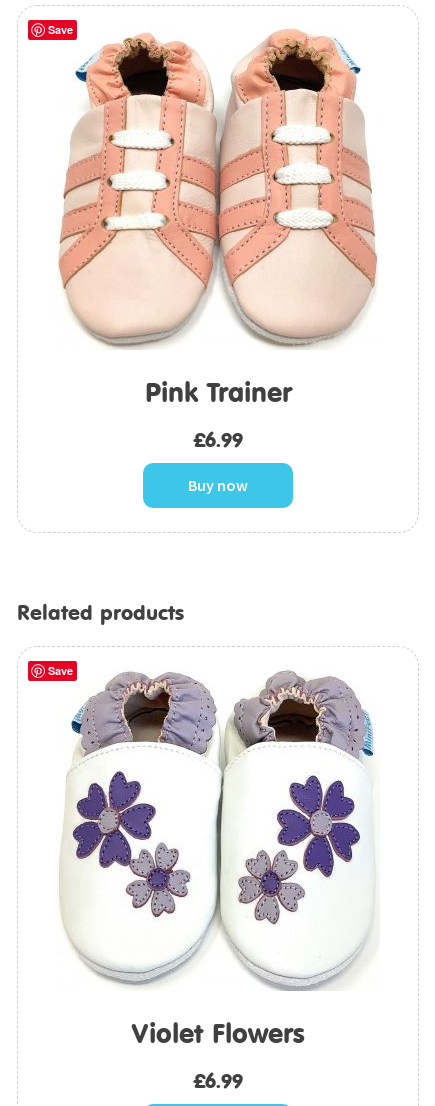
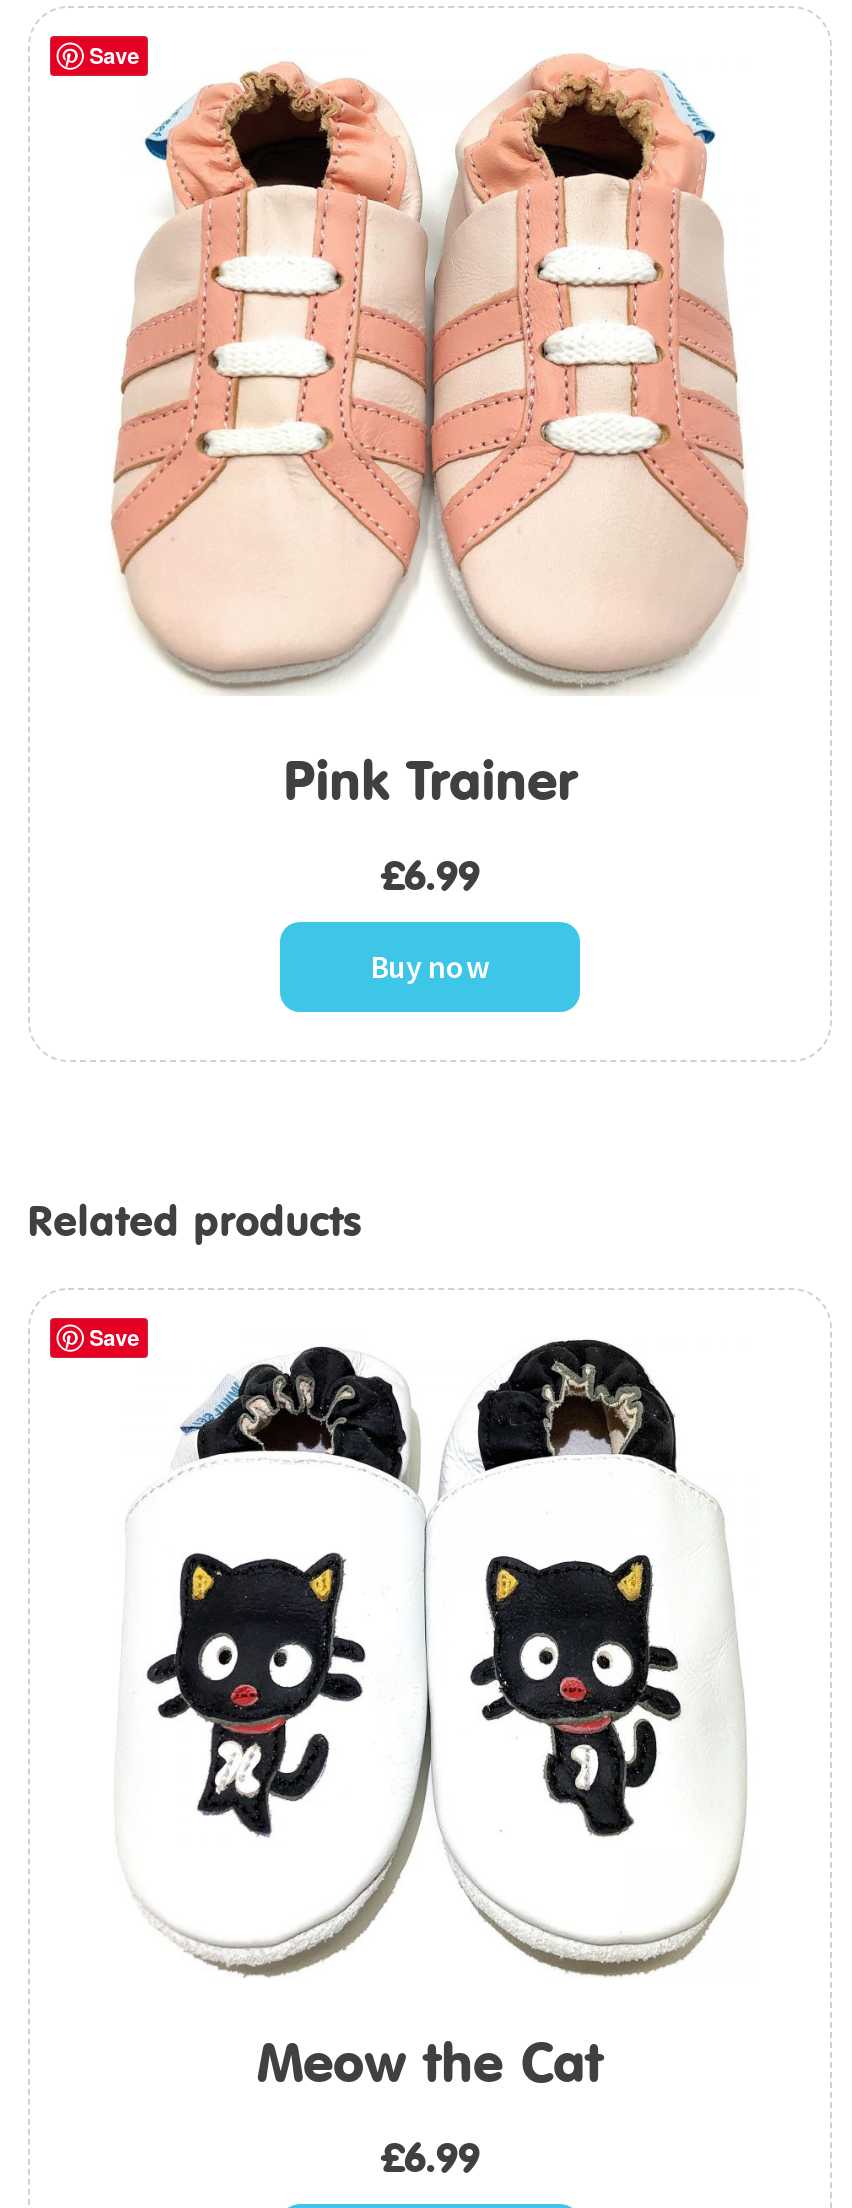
[59,671,374,1050] [image] | Violet Flowers -> [114,1338,740,2096] [image] | Meow the Cat

